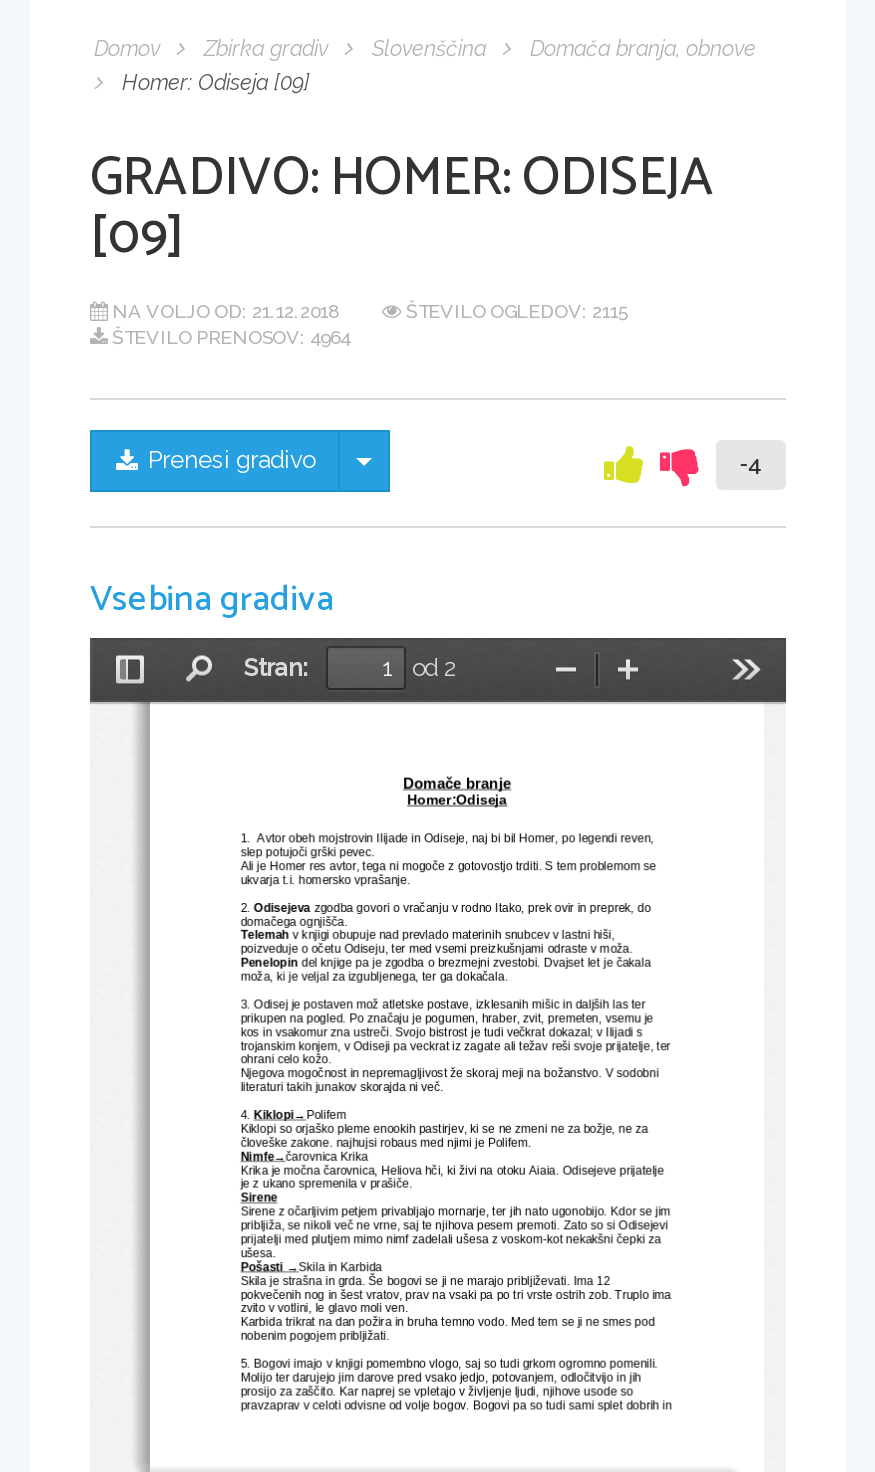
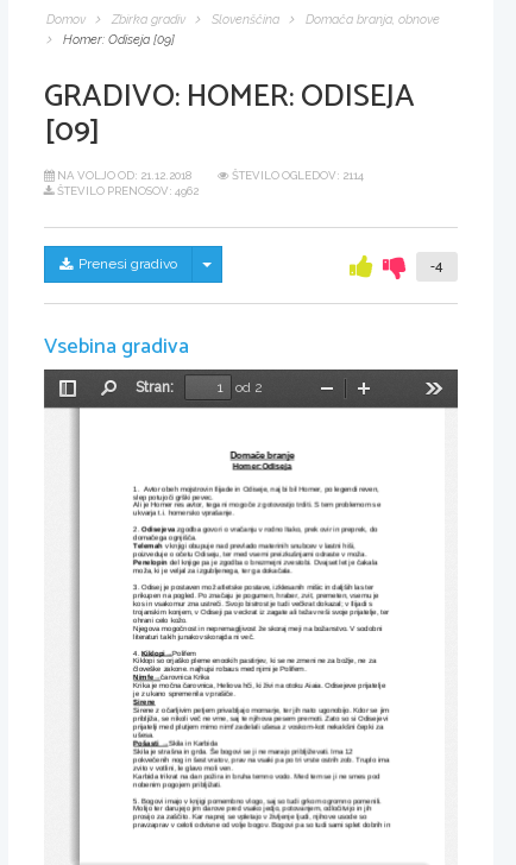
[402,300,628,322] ŠTEVILO OGLEDOV: 2115 -> [229,169,364,182] ŠTEVILO OGLEDOV: 2114
[108,326,350,348] ŠTEVILO PRENOSOV: 4964 -> [55,184,199,197] ŠTEVILO PRENOSOV: 4962

